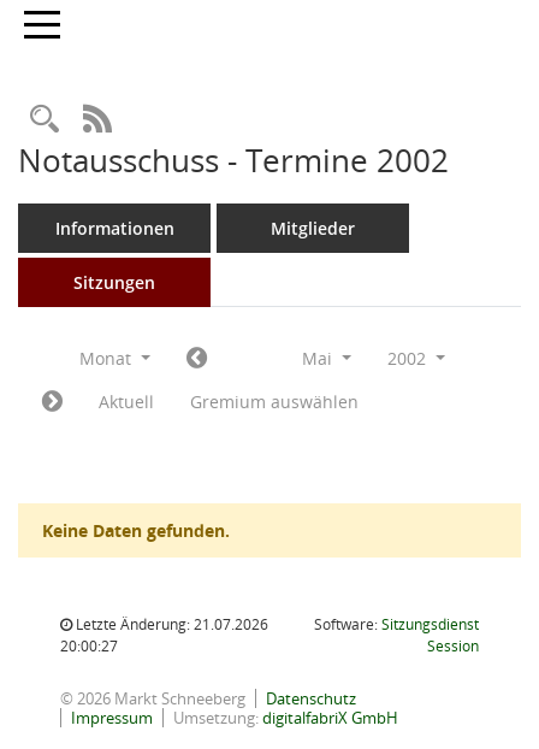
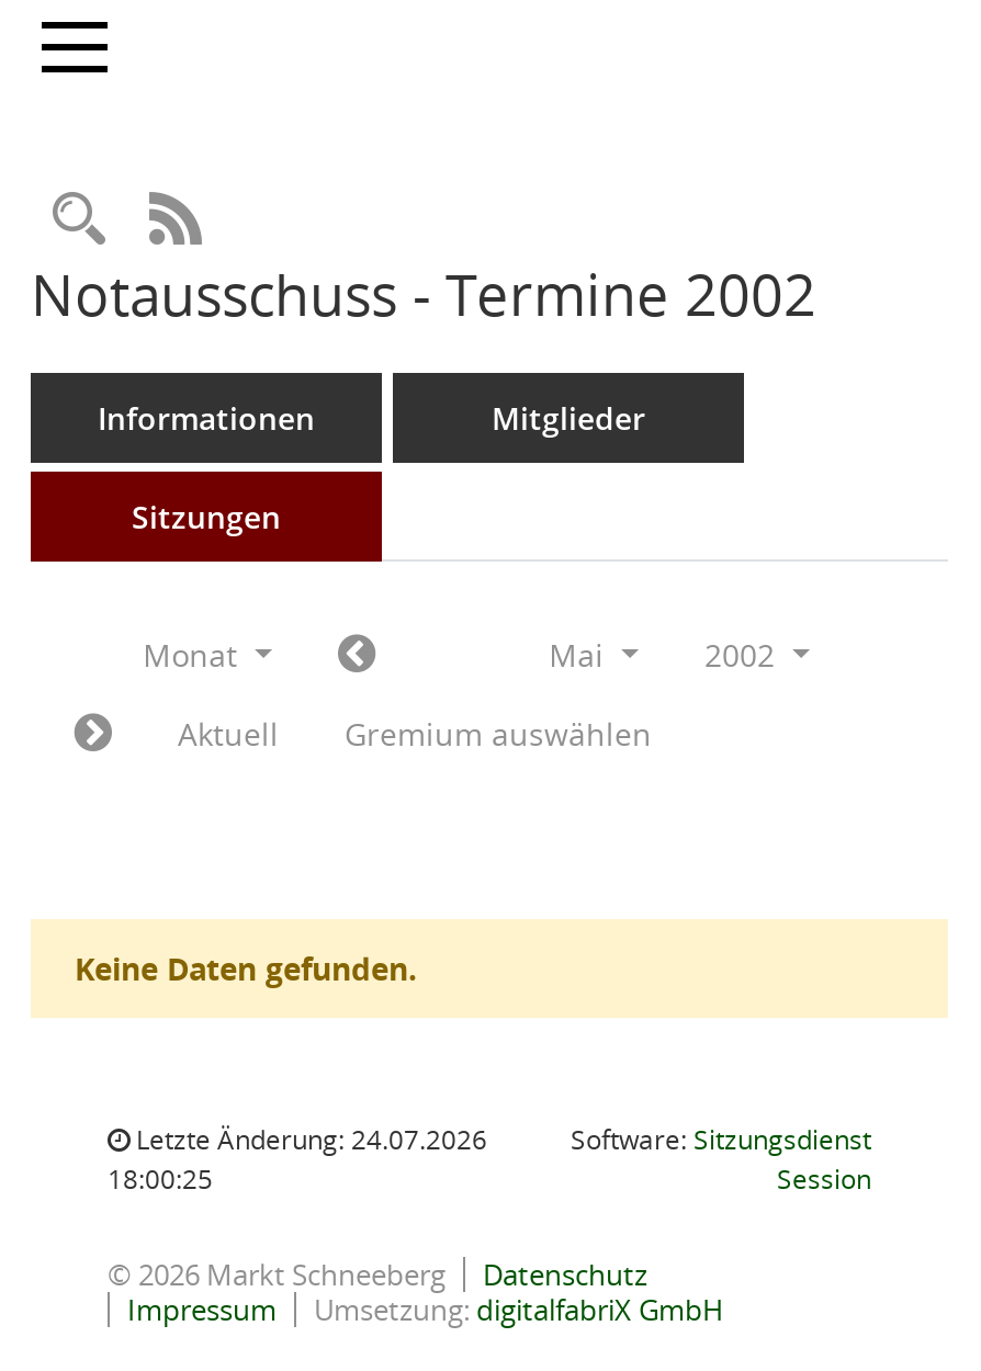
[72,614,268,635] Letzte Änderung: 21.07.2026 -> [129,1121,487,1158] Letzte Änderung: 24.07.2026
[60,636,118,656] 20:00:27 -> [108,1160,213,1198] 18:00:25

